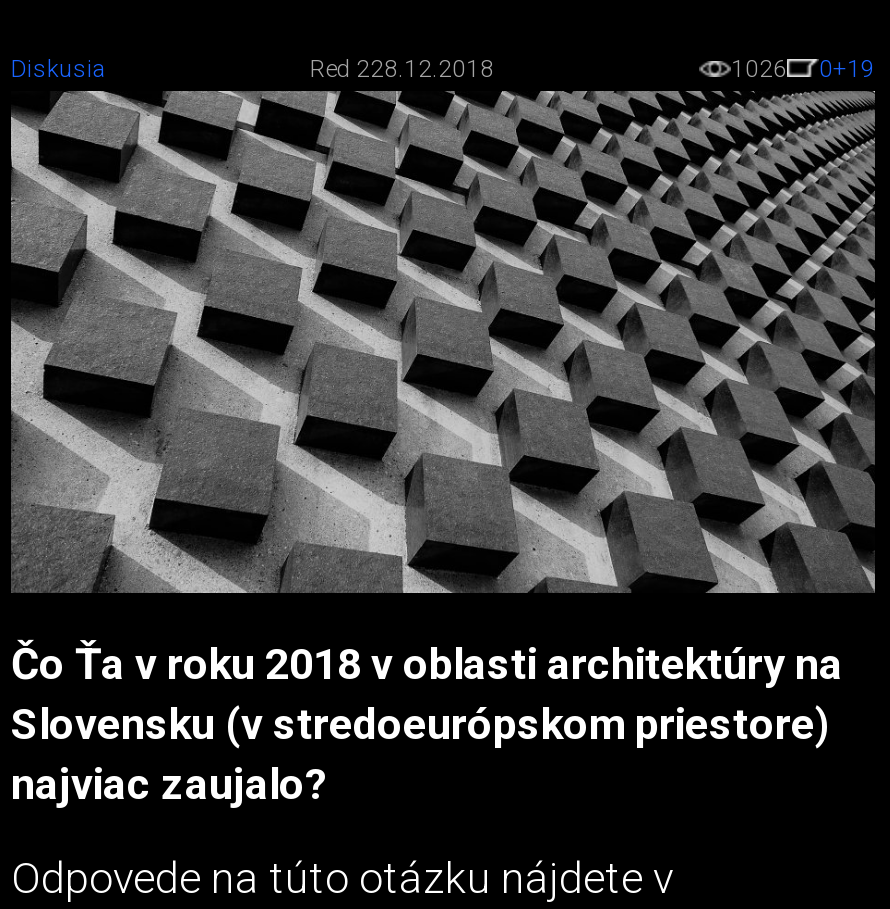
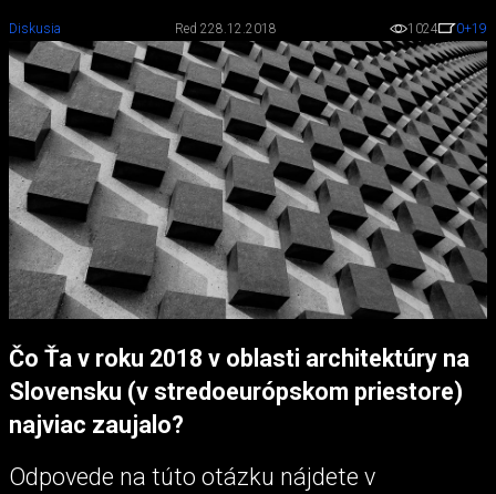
[731,56,875,84] 1026 0+19 -> [407,21,487,37] 1024 0+19

